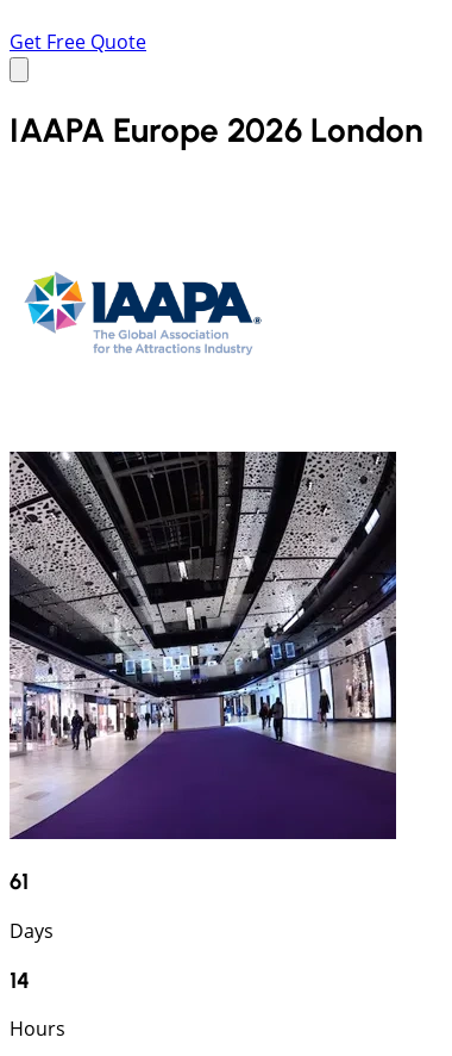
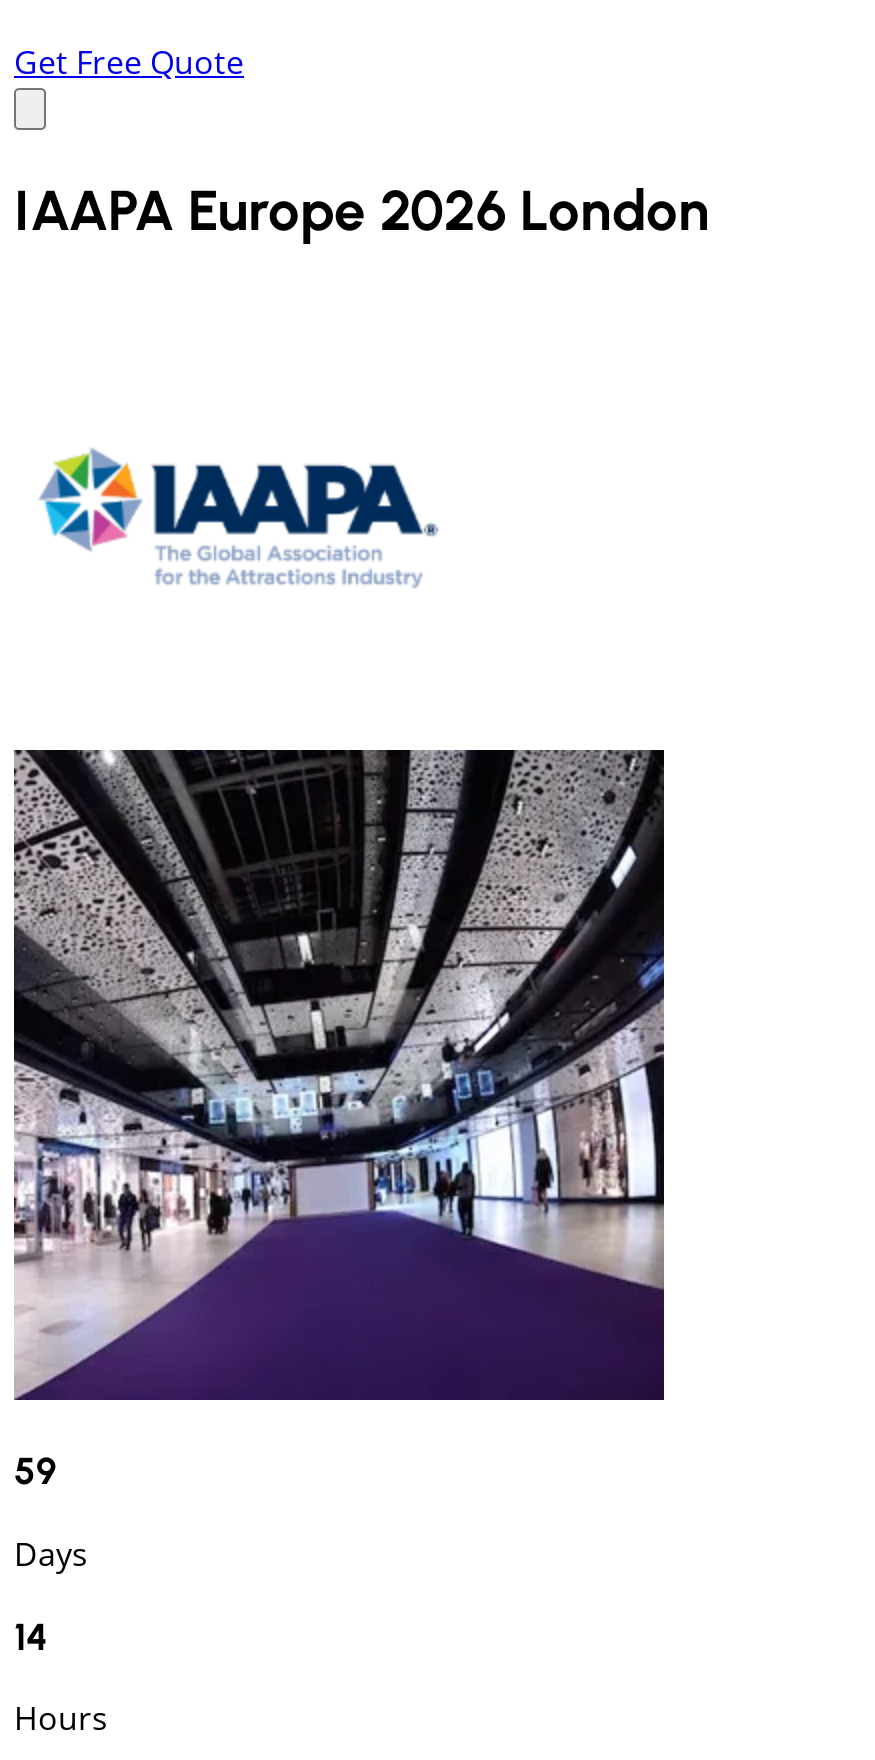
[10,868,29,895] 61 -> [14,1448,56,1494] 59

